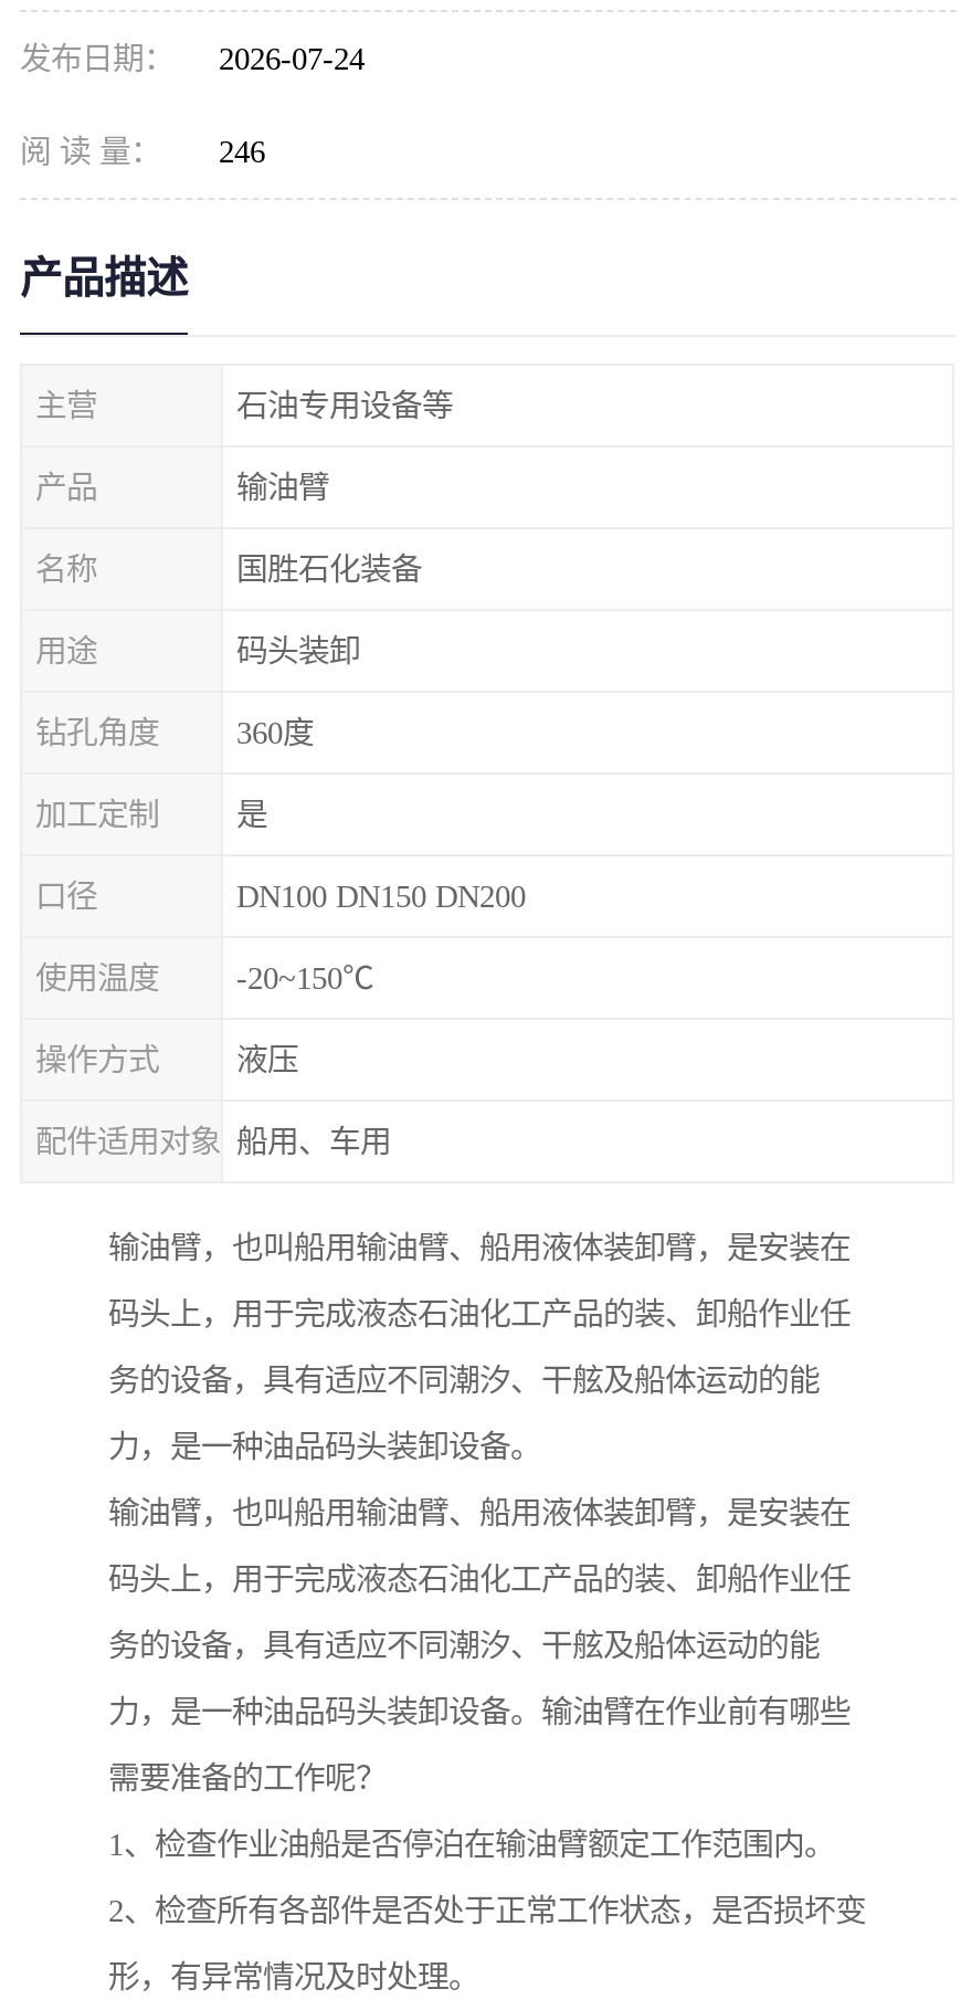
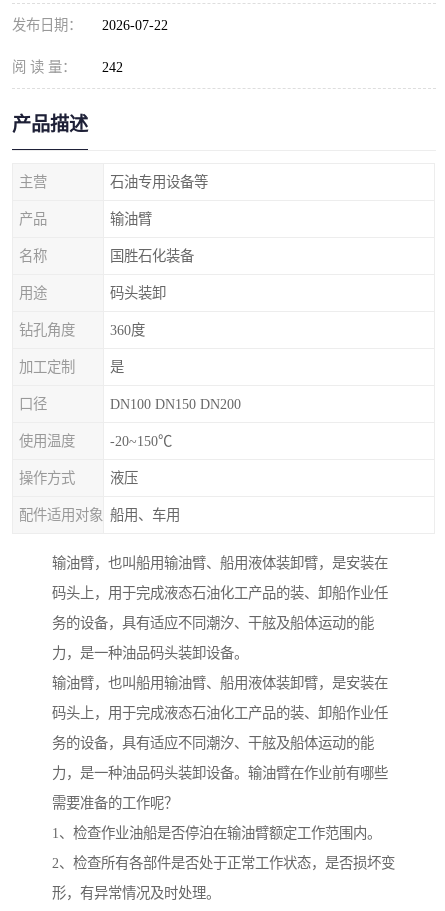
[20,41,365,76] 发布日期： 2026-07-24 -> [12,17,168,33] 发布日期： 2026-07-22
[20,134,265,169] 阅 读 量： 246 -> [12,59,123,75] 阅 读 量： 242

